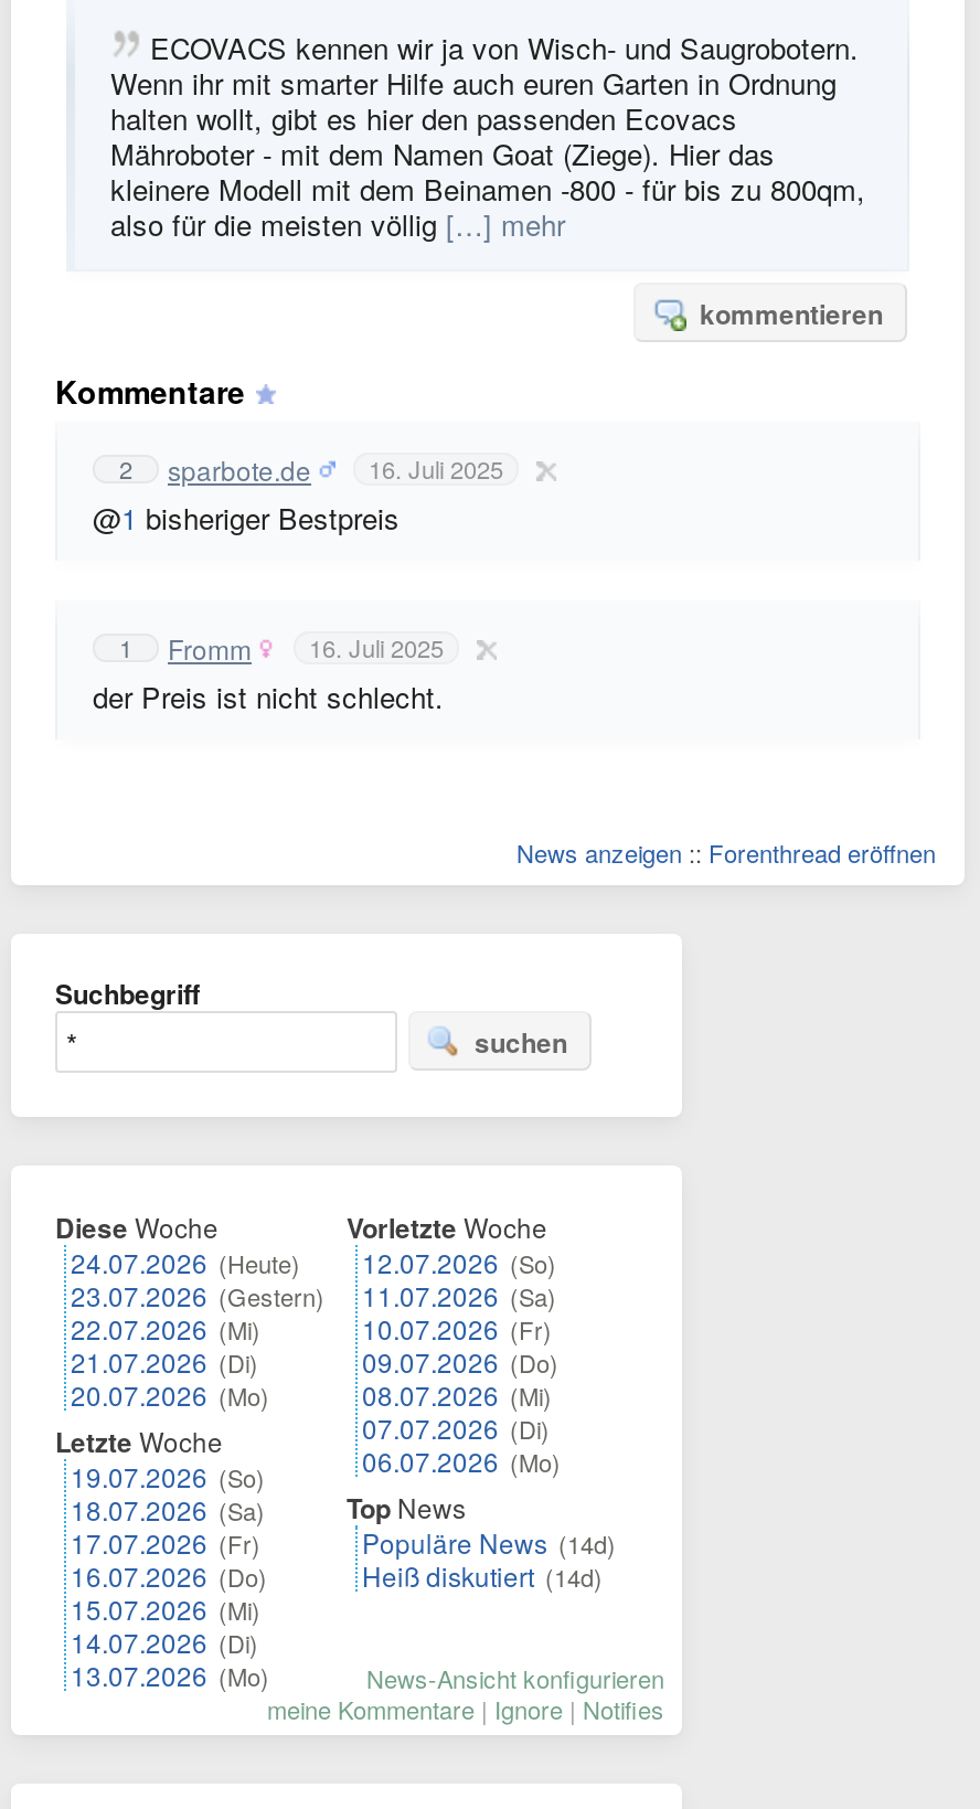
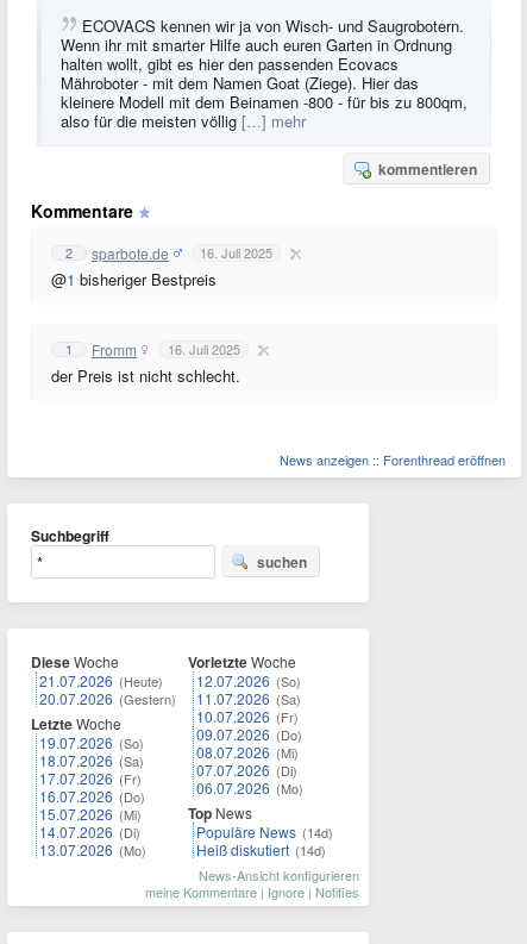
[71,1243,324,1413] 24.07.2026 (Heute) | 23.07.2026 (Gestern) | 22.07.2026 (Mi) | 21.07.2026 (Di) | 20.07.2026 (Mo) -> [39,670,176,708] 21.07.2026 (Heute) | 20.07.2026 (Gestern)
moved [55,1422,269,1693] -> [31,713,146,859]: Letzte Woche | 19.07.2026 (So) | 18.07.2026 (Sa) | 17.07.2026 (Fr) | 16.07.2026 (Do) | 15.07.2026 (Mi) | 14.07.2026 (Di) | 13.07.2026 (Mo)

